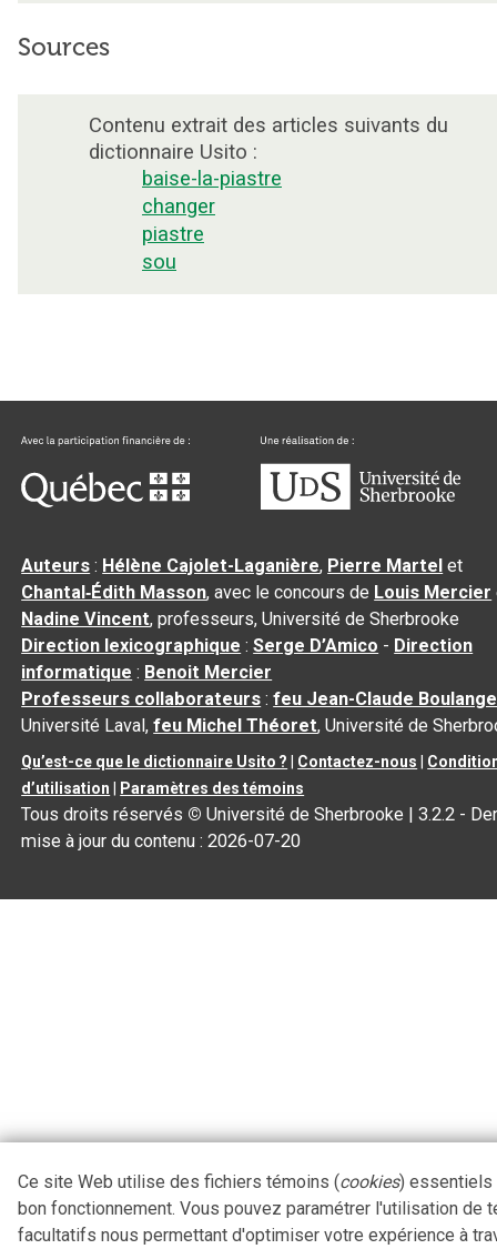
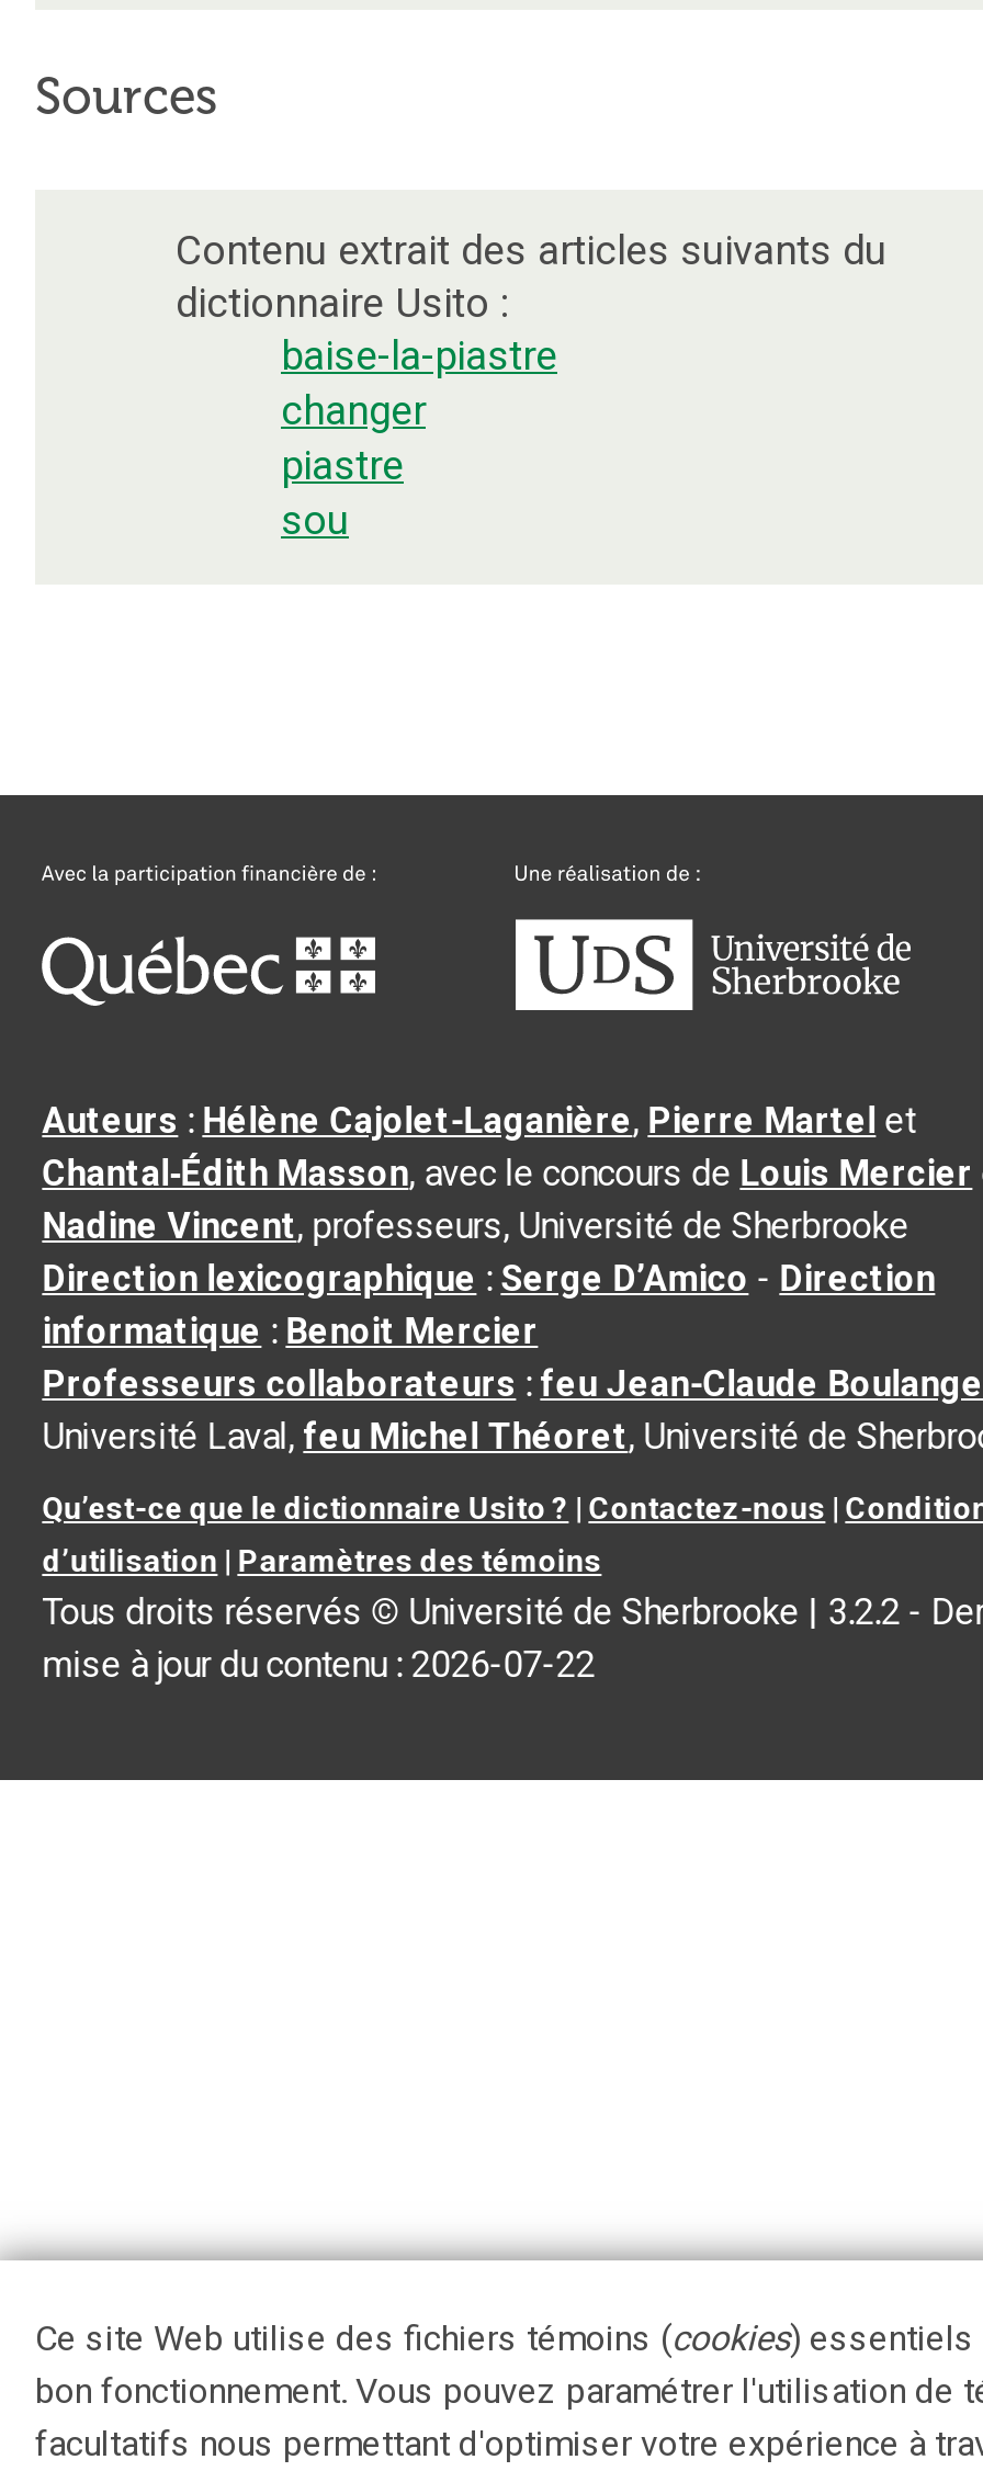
[21,830,301,852] mise à jour du contenu : 2026-07-20 -> [42,1644,595,1686] mise à jour du contenu : 2026-07-22

